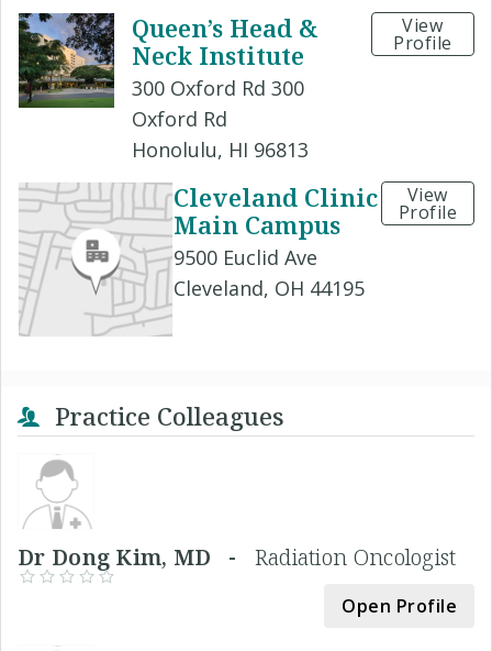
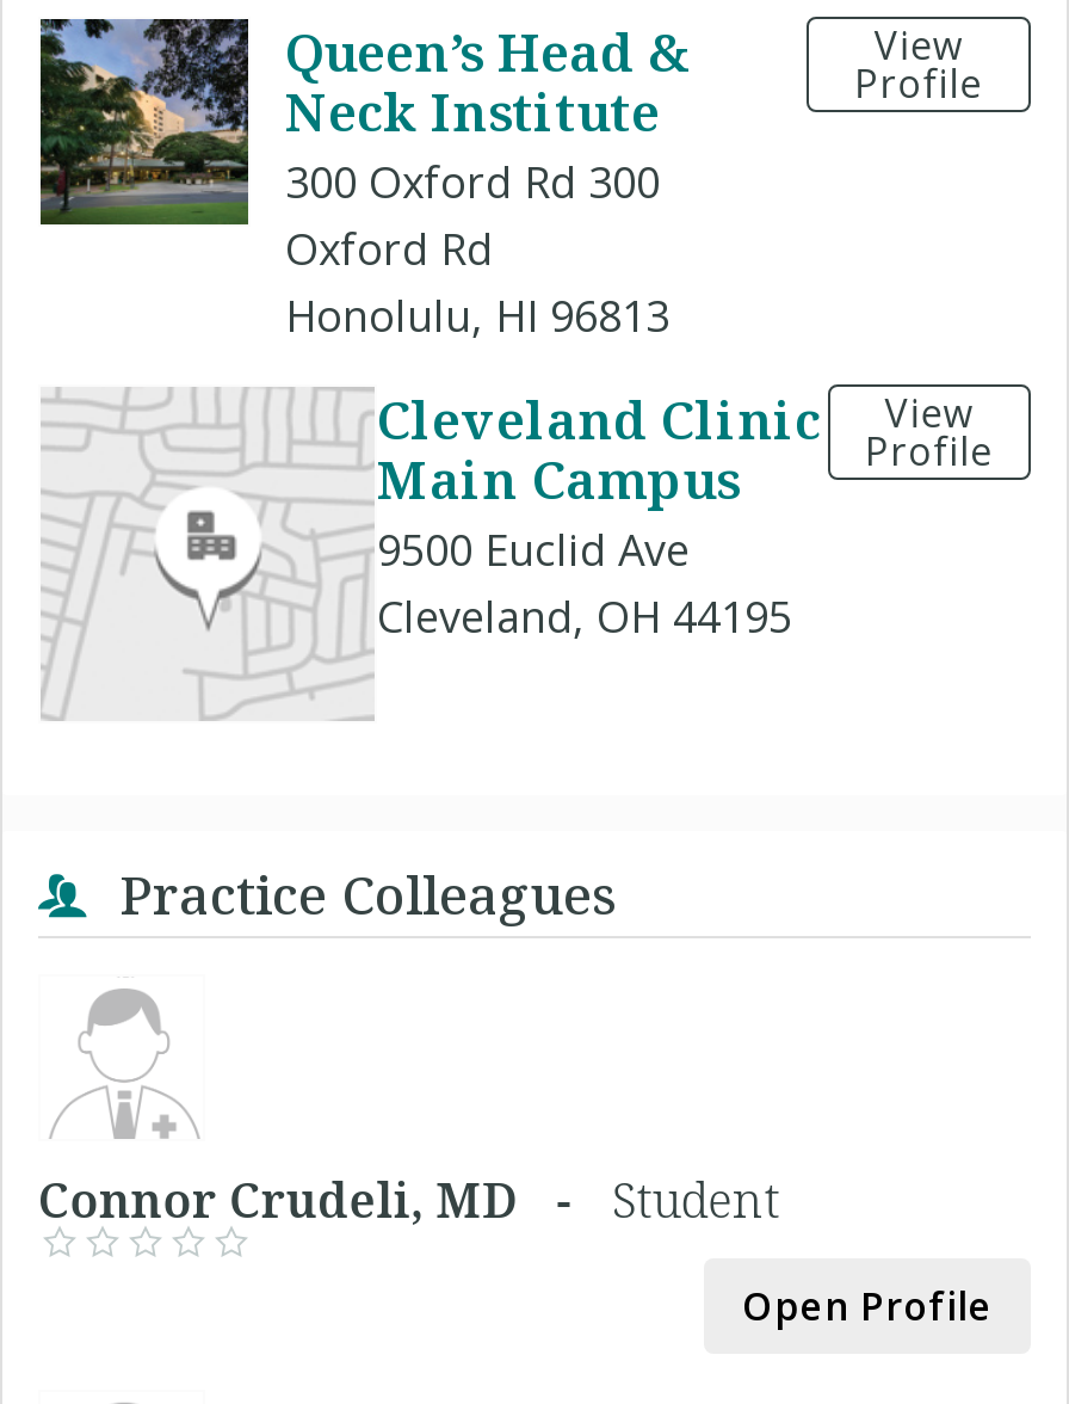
[18,542,456,571] Dr Dong Kim, MD - Radiation Oncologist -> [38,1167,779,1231] Connor Crudeli, MD - Student

